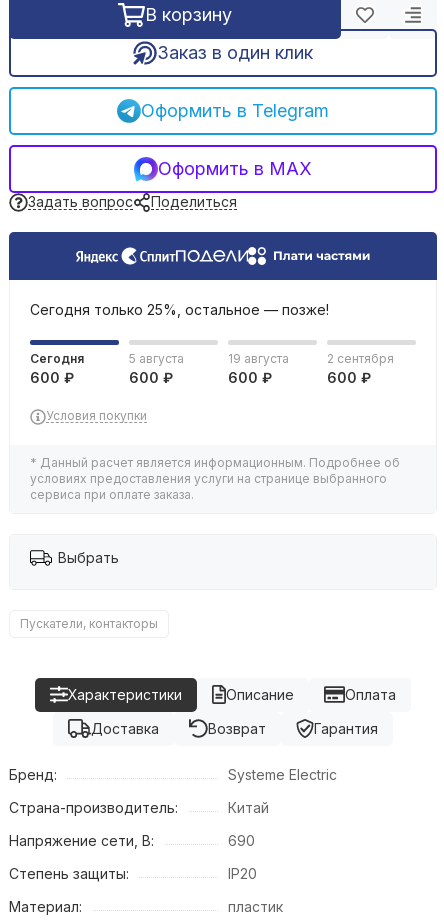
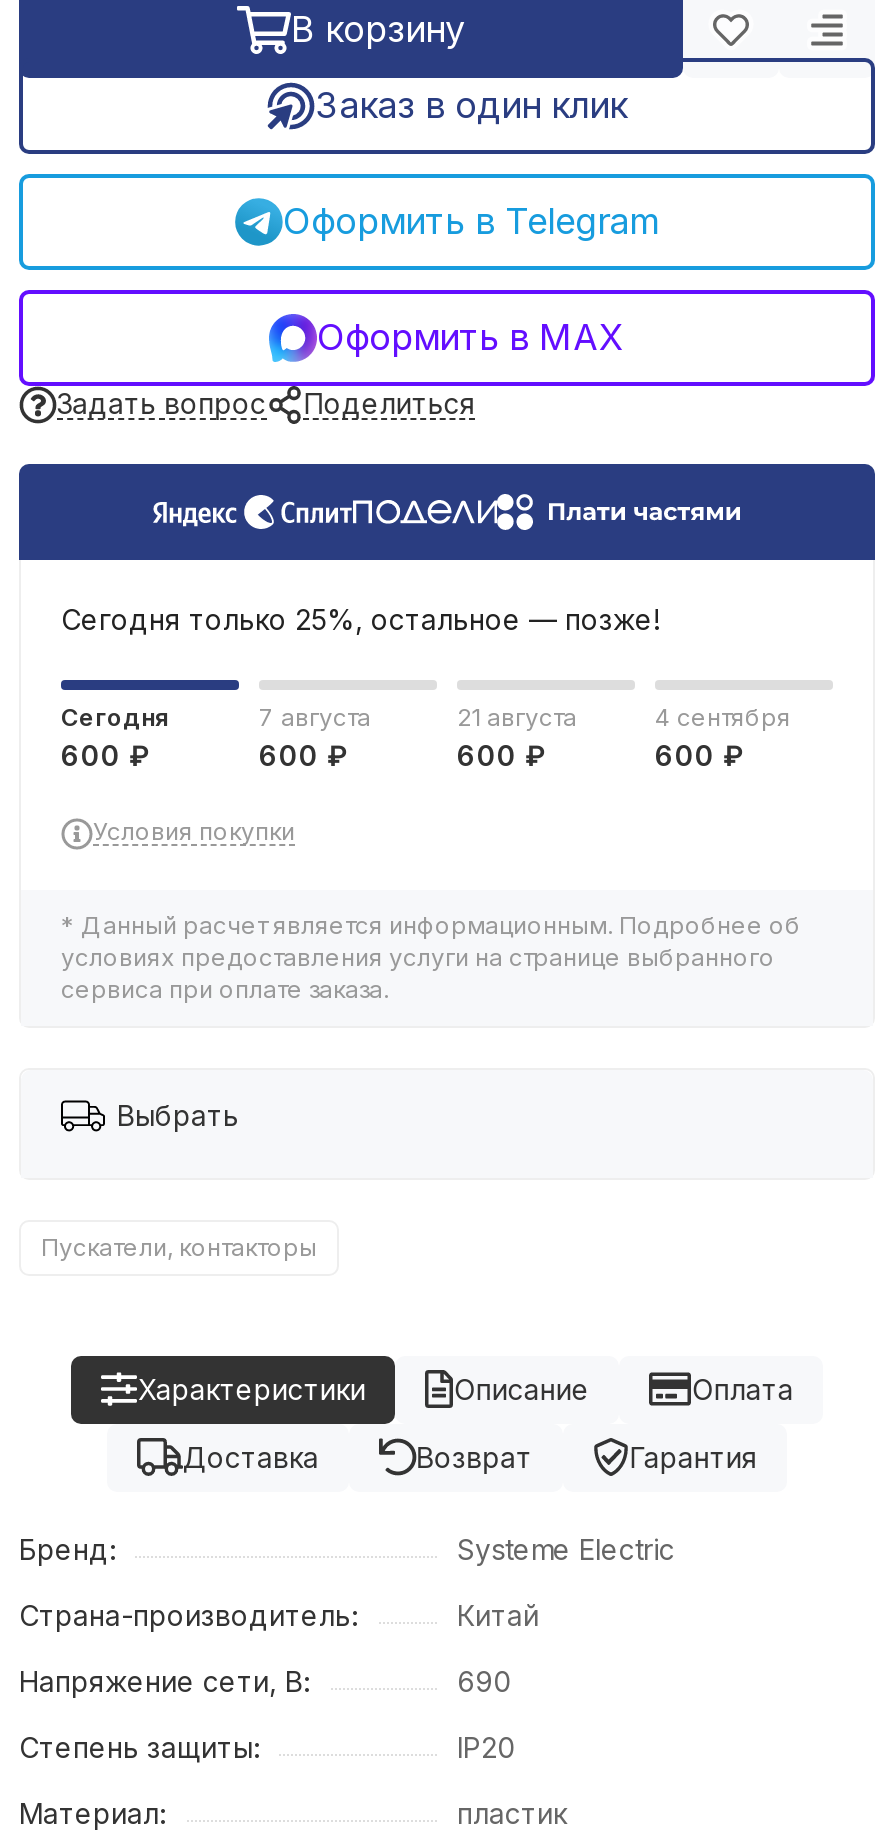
[129,351,184,366] 5 августа -> [259,701,371,731] 7 августа
[228,351,289,366] 19 августа -> [457,701,577,731] 21 августа
[327,351,394,366] 2 сентября -> [655,701,791,731] 4 сентября

